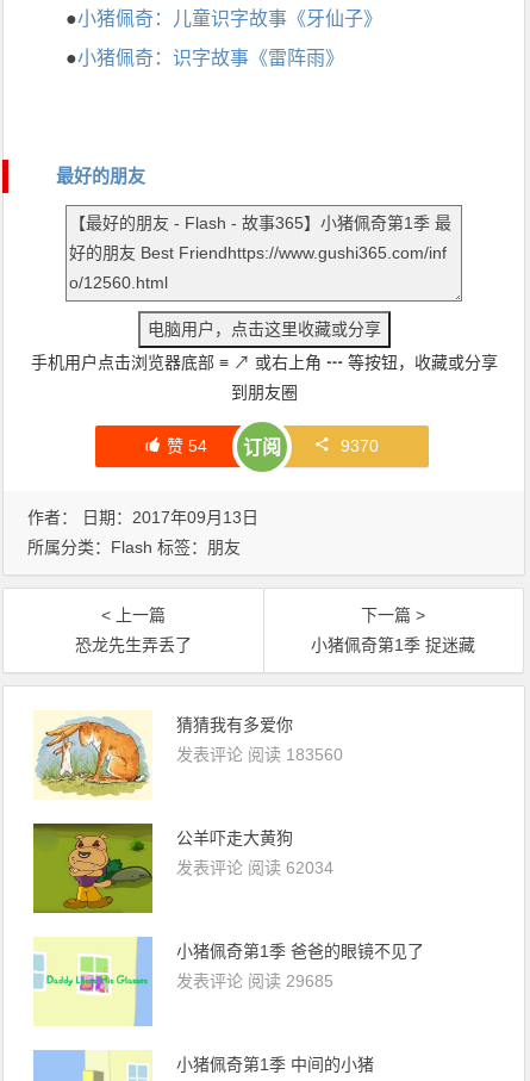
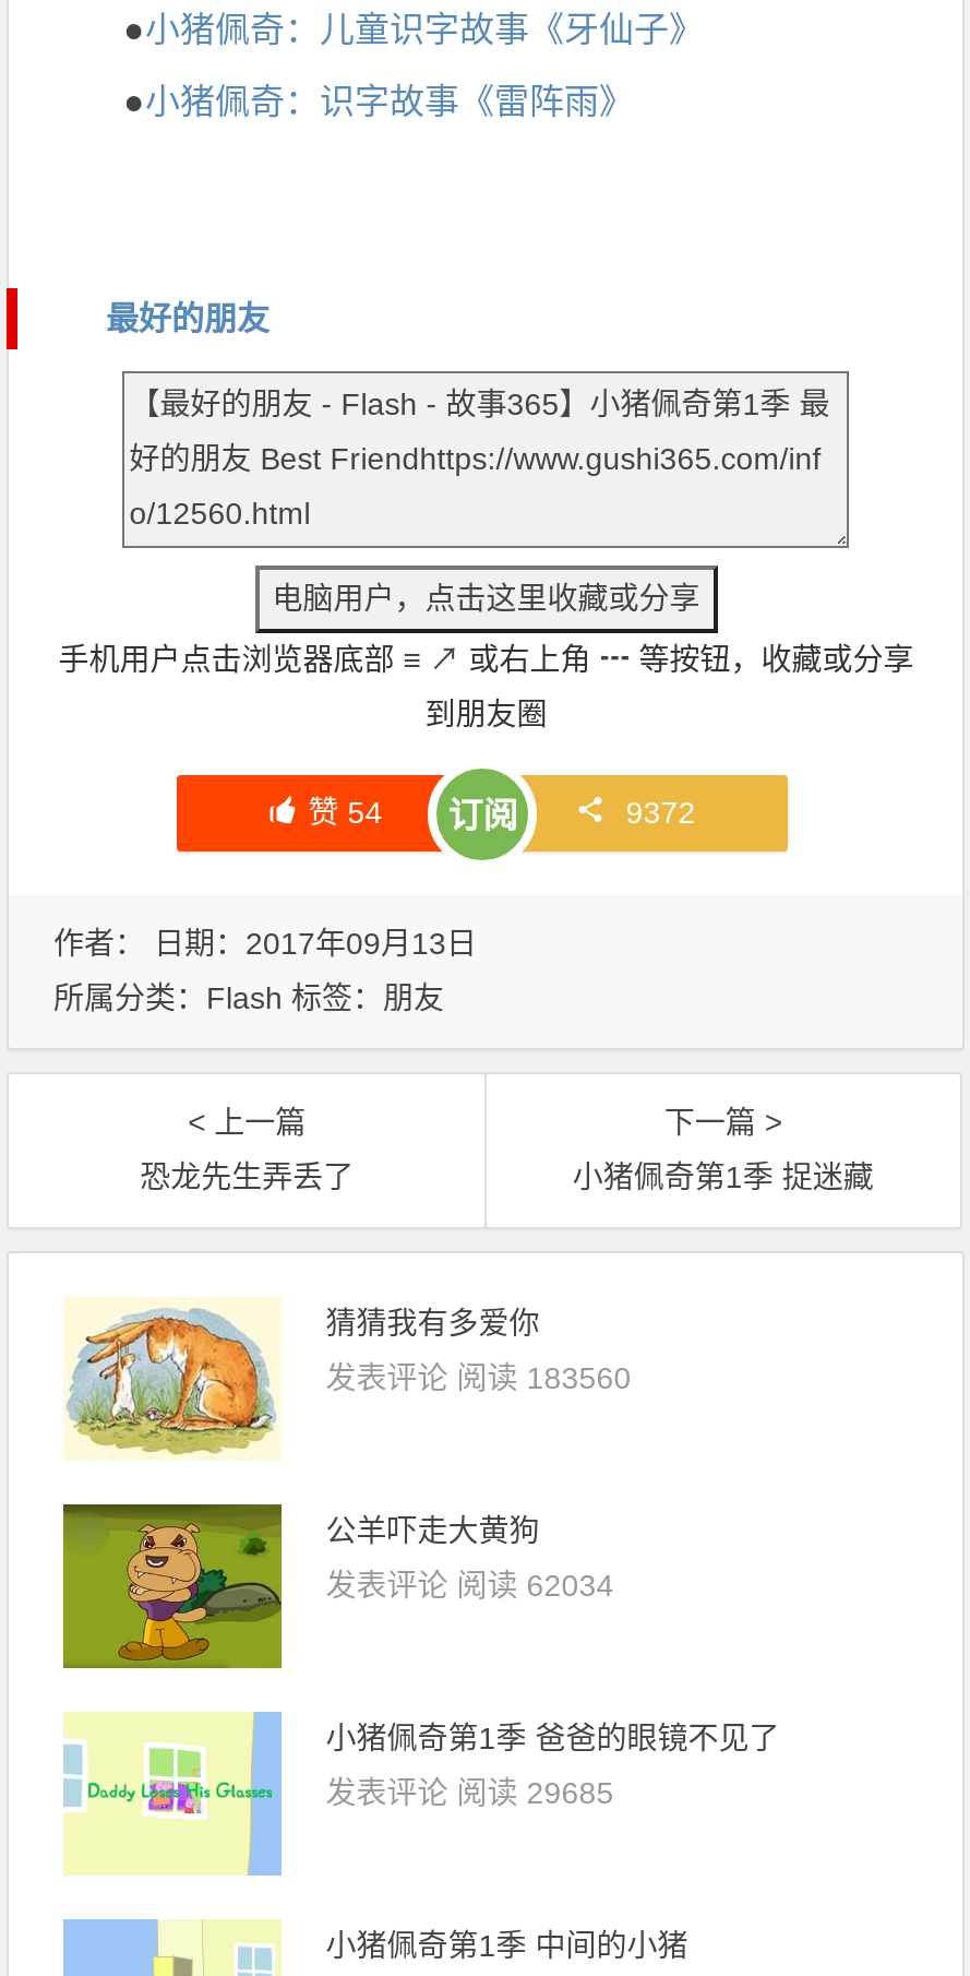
[340,436,379,455] 9370 -> [626,795,696,830] 9372

